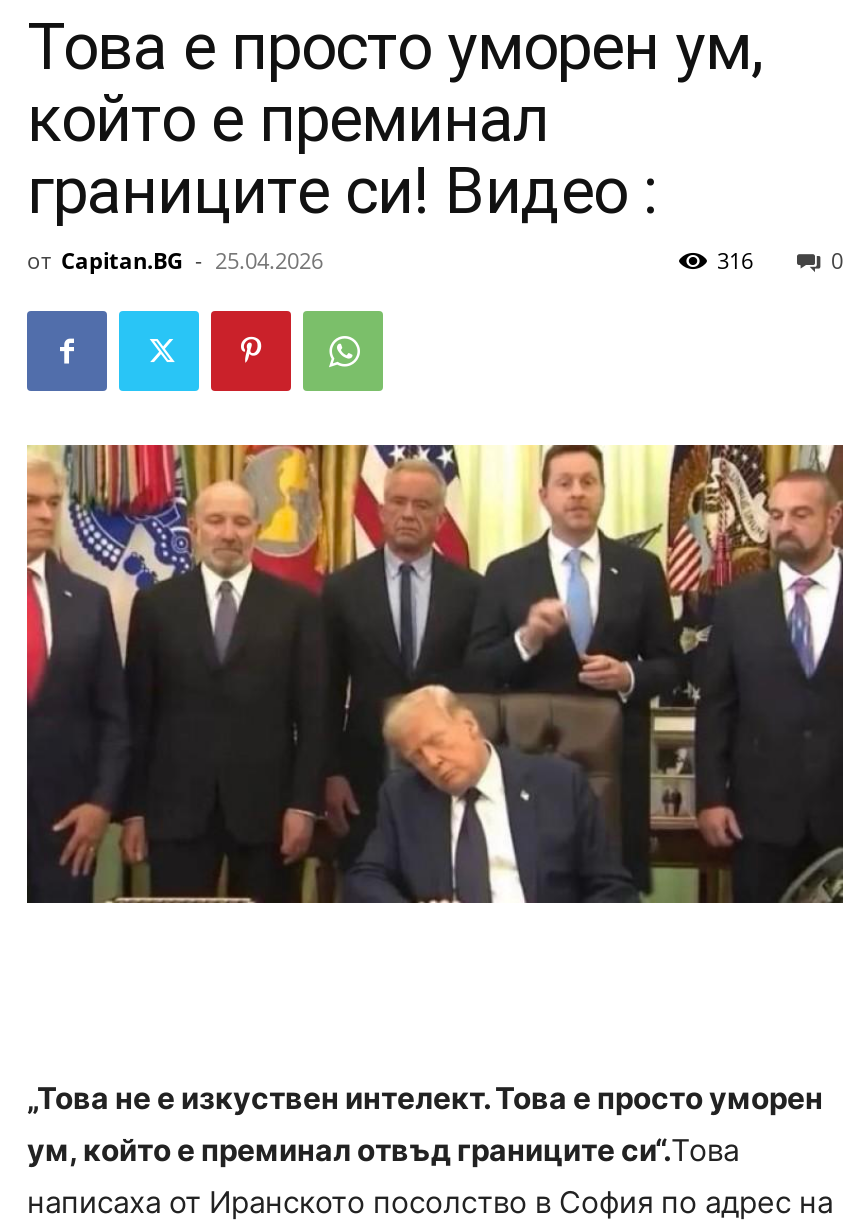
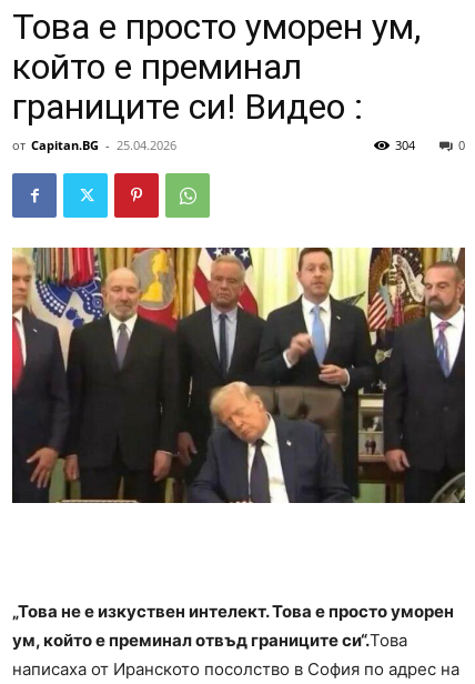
[717,245,753,275] 316 -> [395,137,415,153] 304

